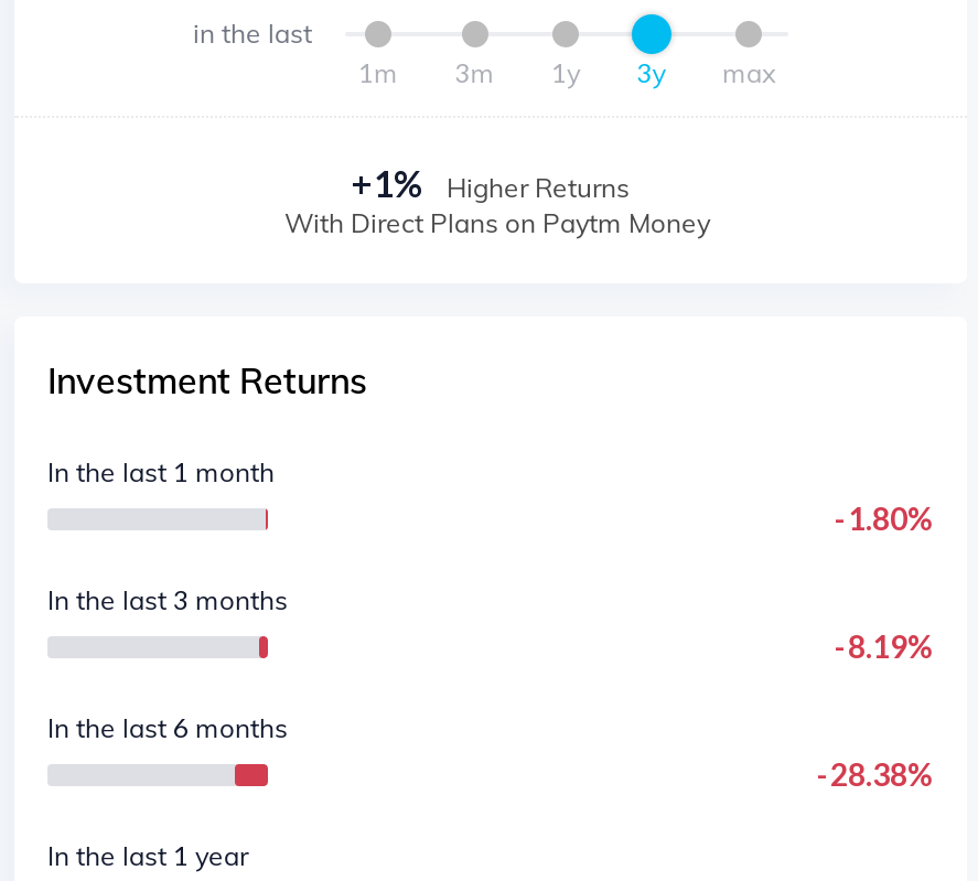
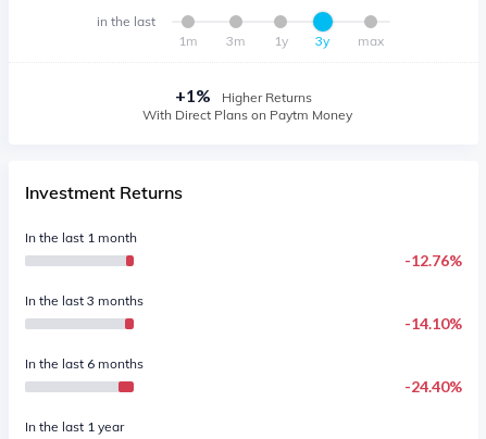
[848,499,934,539] 1.80% -> [411,251,462,271] 12.76%
[848,627,934,667] 8.19% -> [411,314,462,334] 14.10%
[830,755,934,795] 28.38% -> [411,377,462,397] 24.40%

